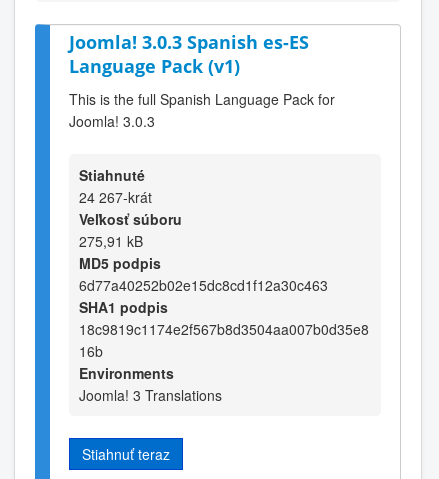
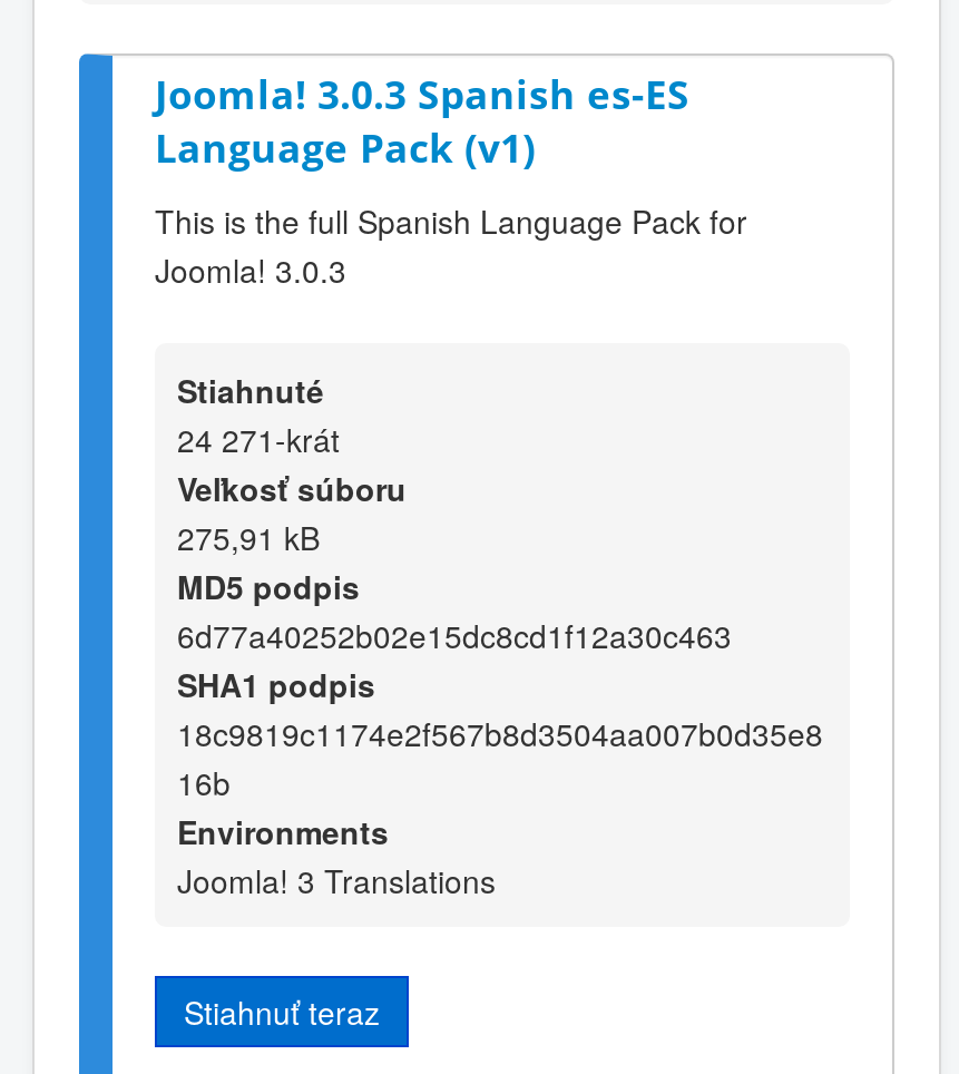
[79,187,152,207] 24 267-krát -> [177,417,340,461] 24 271-krát

